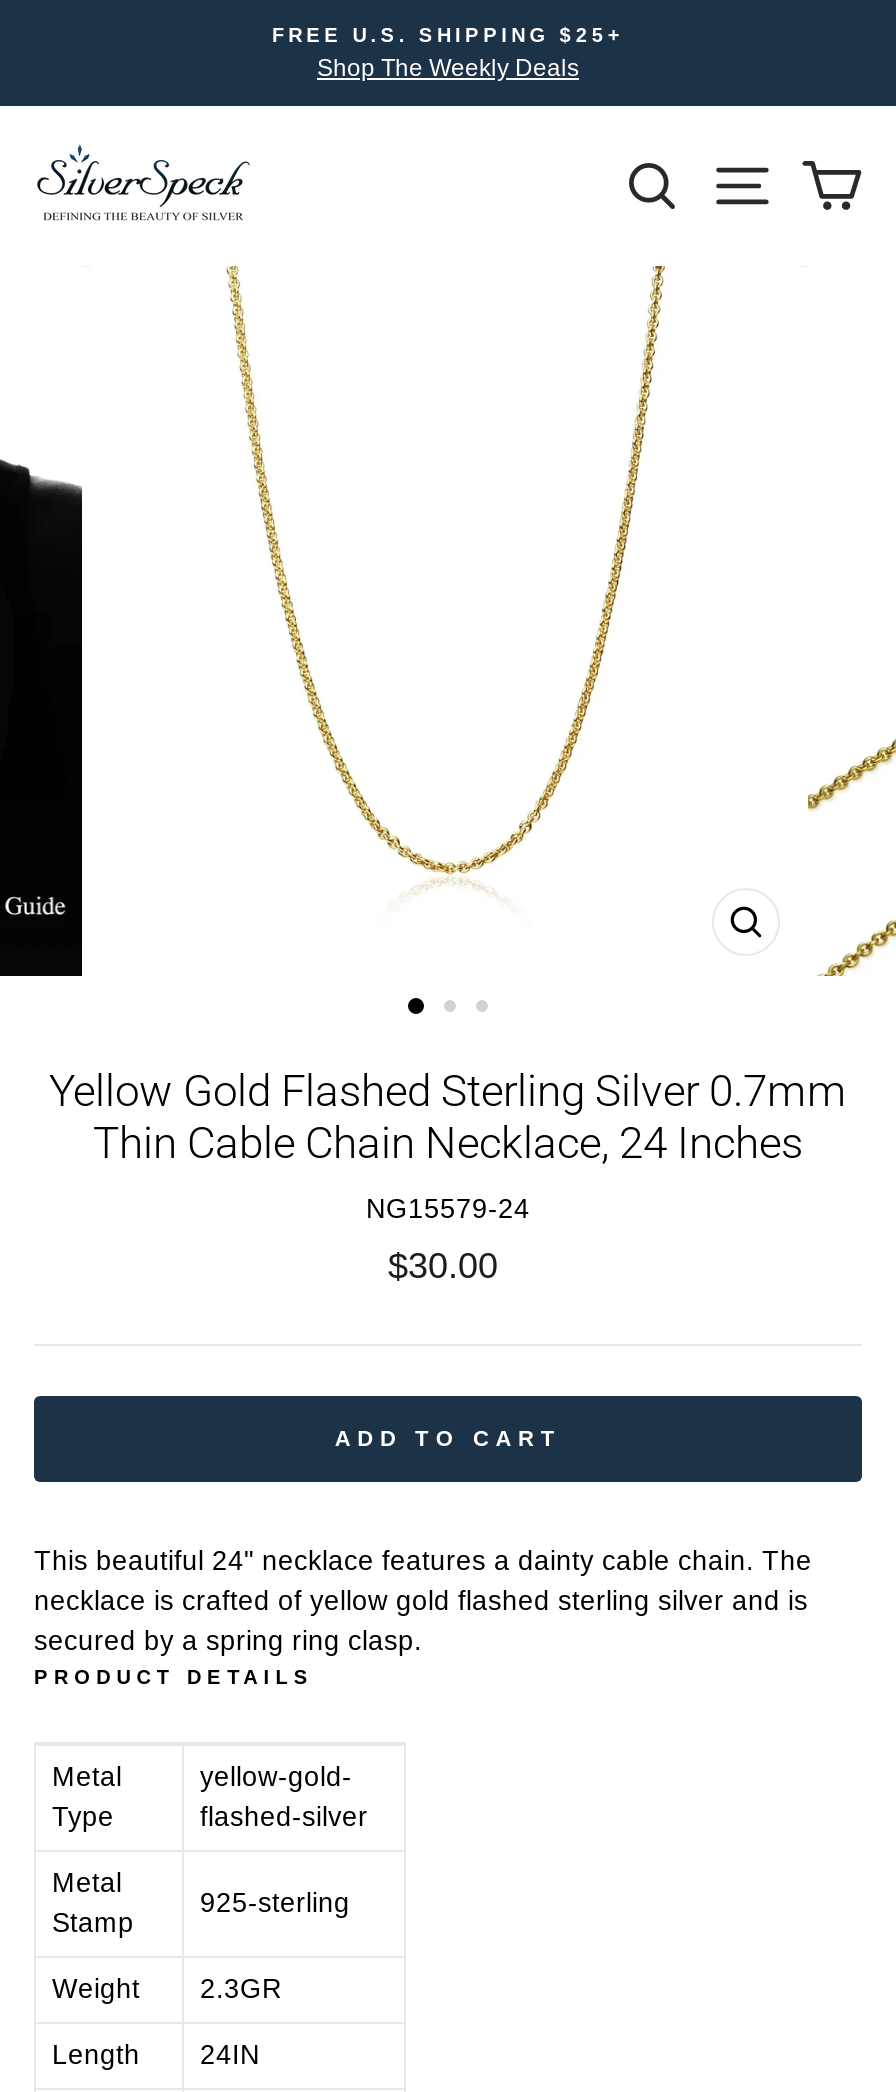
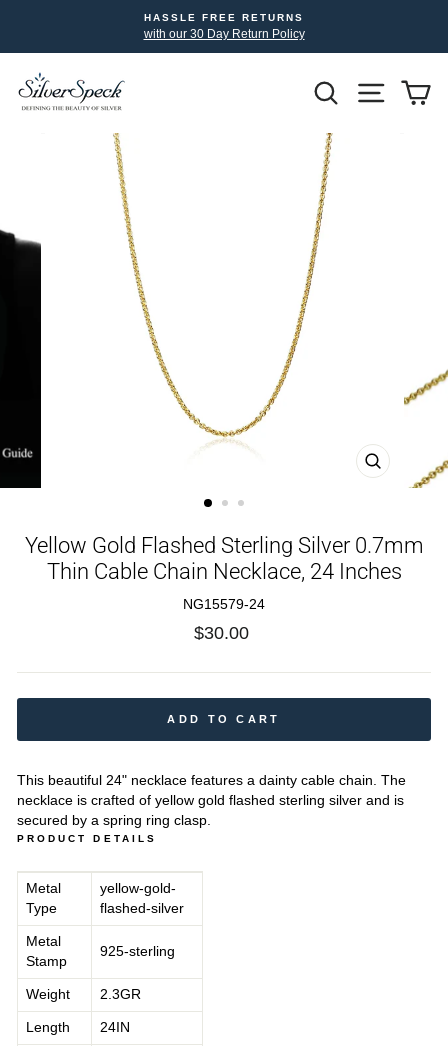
[272,24,624,82] FREE U.S. SHIPPING $25+ | Shop The Weekly Deals -> [143,12,304,41] HASSLE FREE RETURNS | with our 30 Day Return Policy

